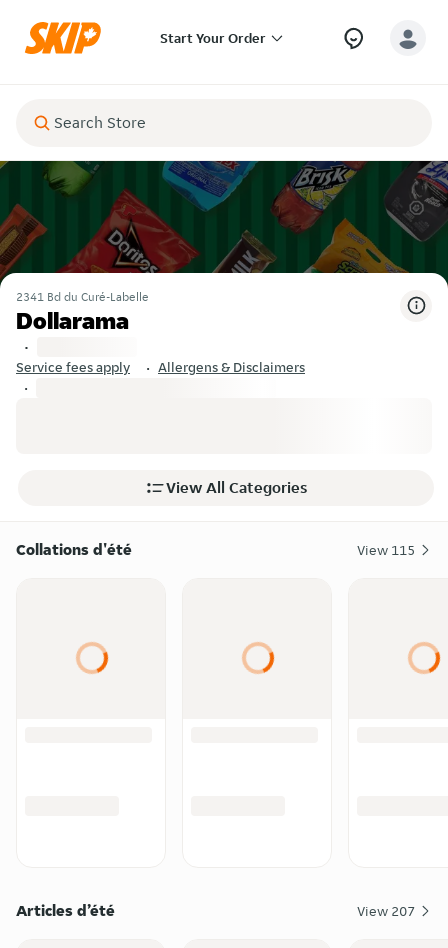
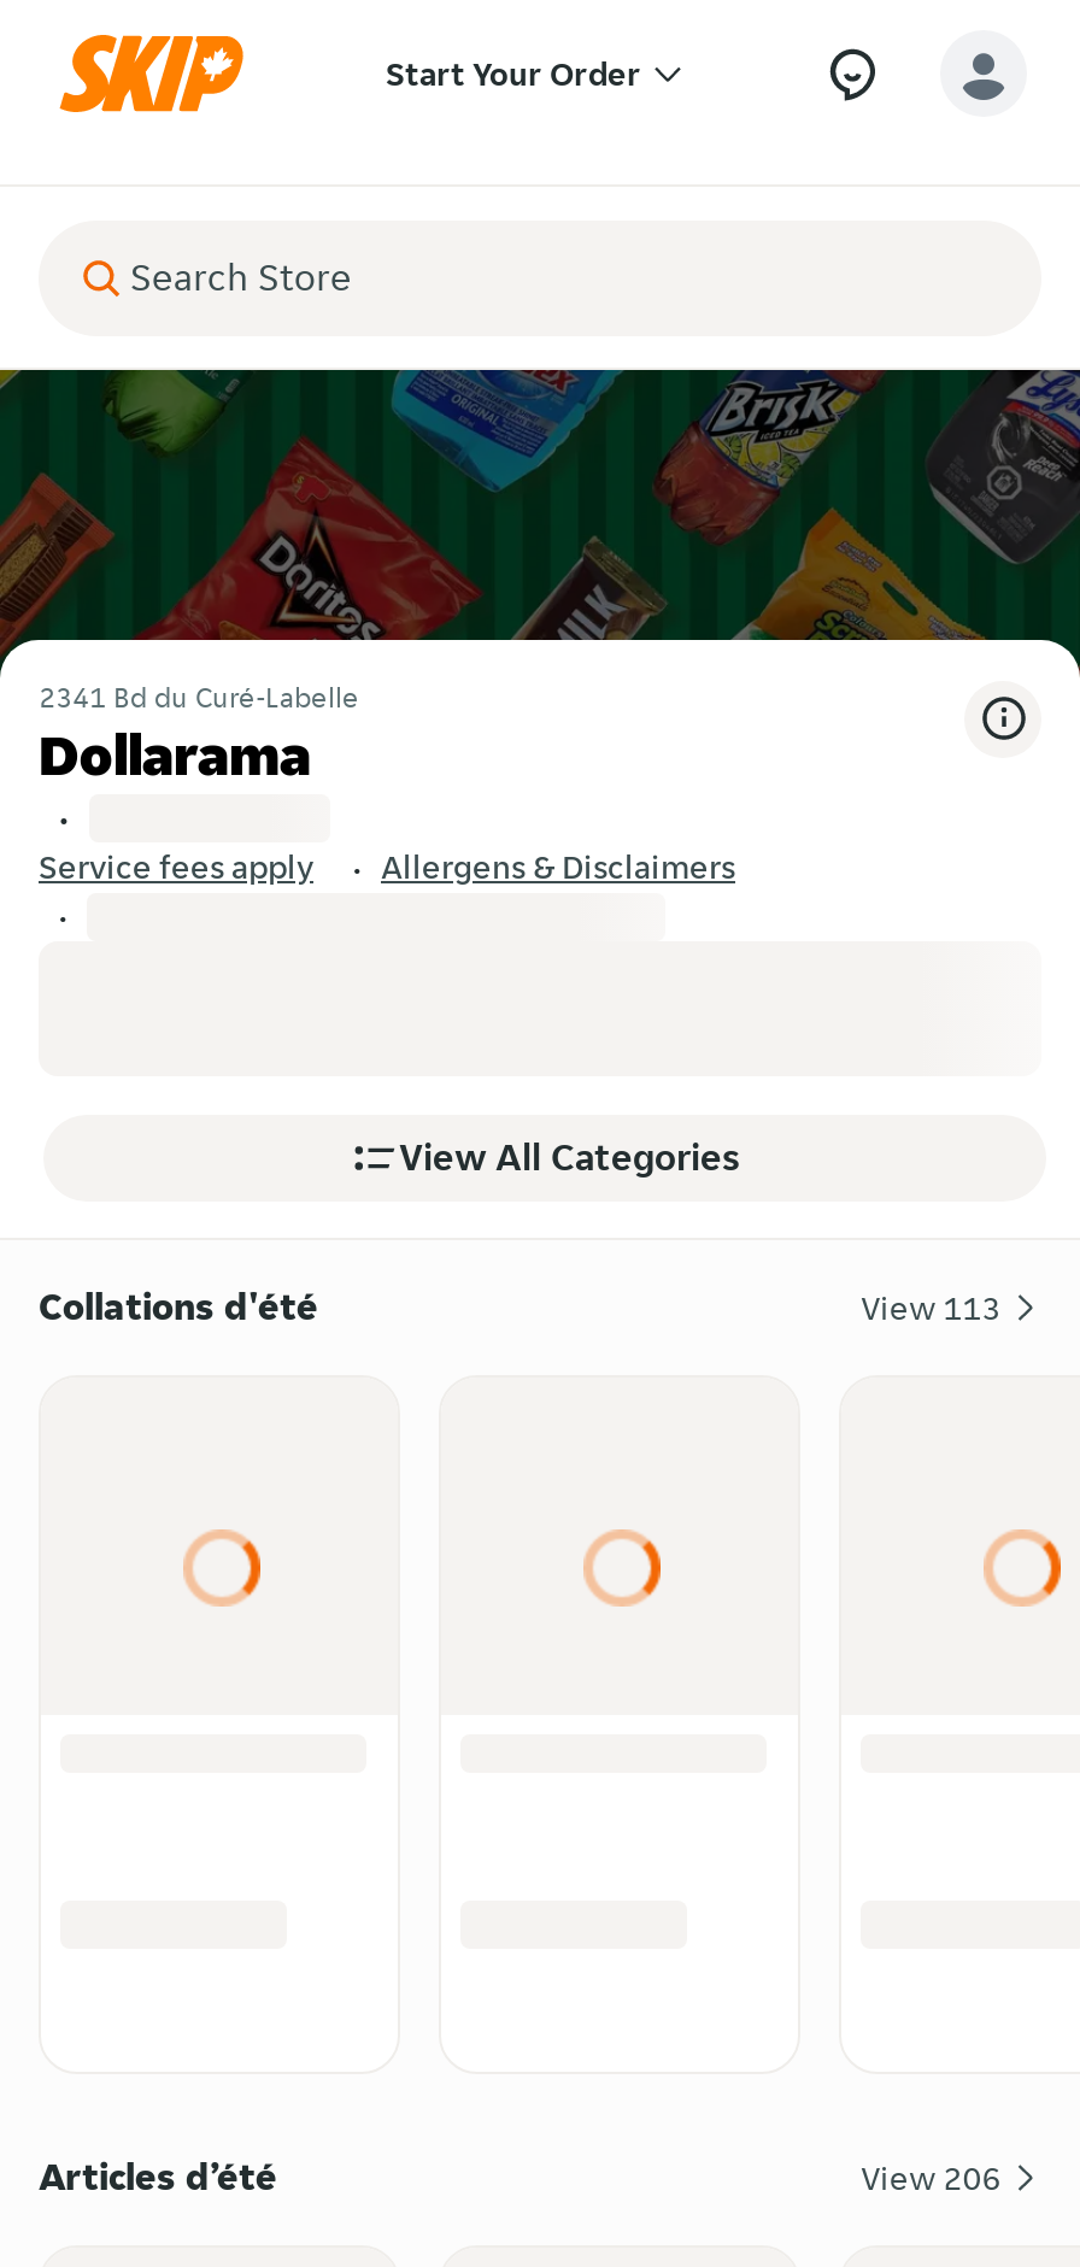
[357,541,415,559] View 115 -> [861,1286,1000,1329] View 113
[357,902,415,920] View 207 -> [861,2156,1000,2200] View 206

